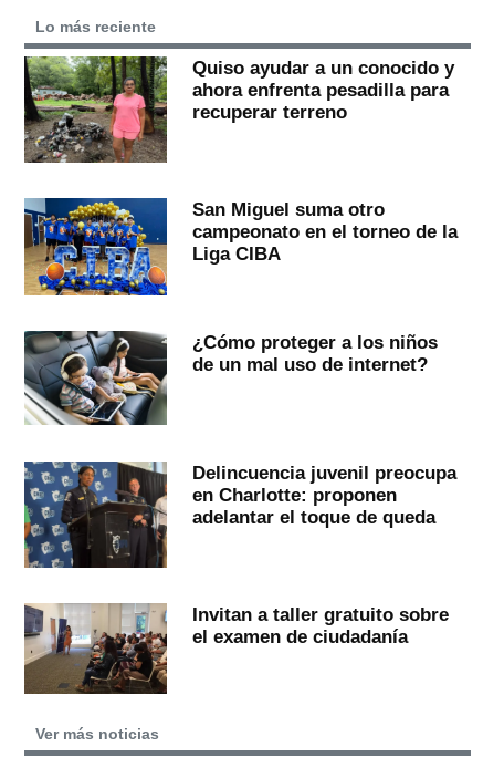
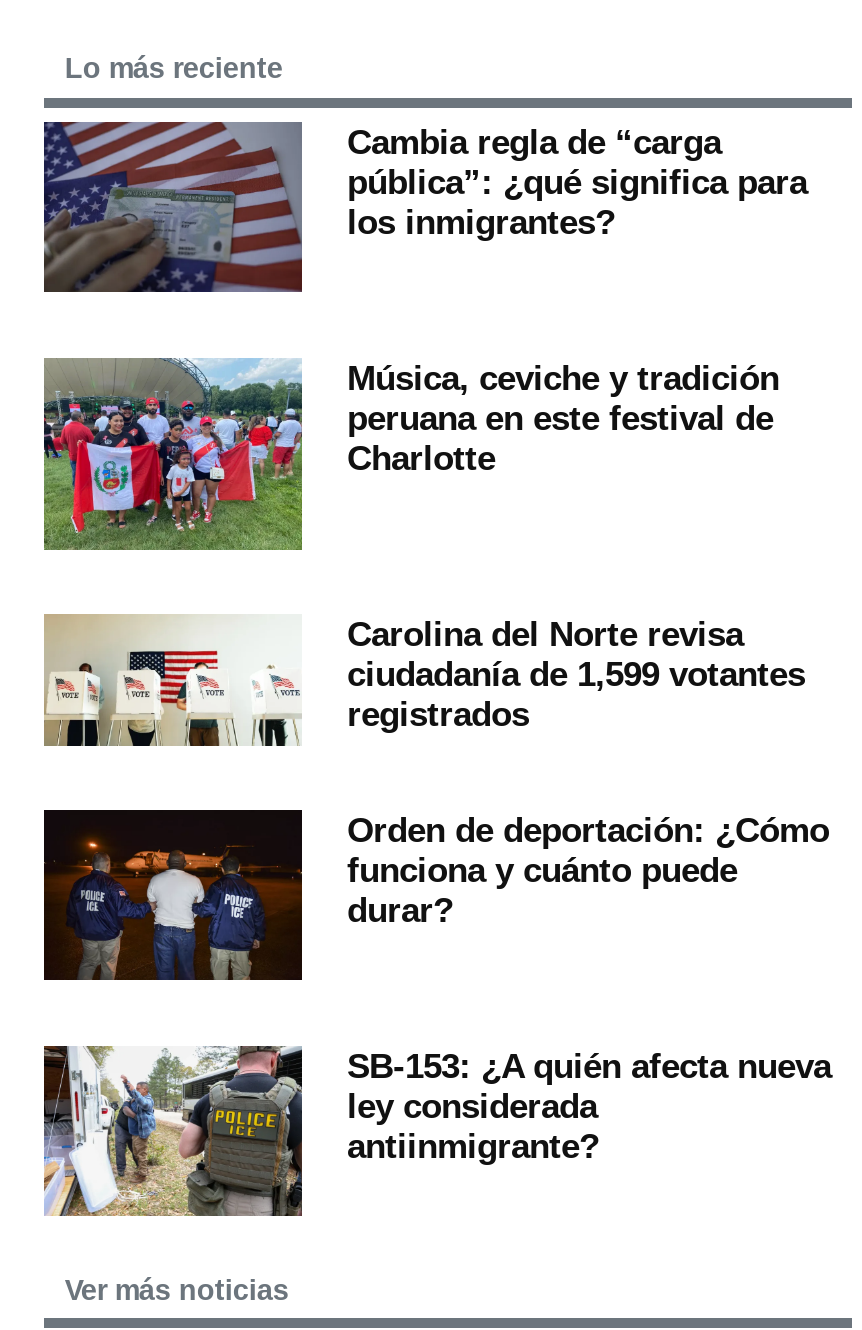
[24,55,454,164] [image] | Quiso ayudar a un conocido y | ahora enfrenta pesadilla para | recuperar terreno -> [44,120,807,294] [image] | Cambia regla de “carga | pública”: ¿qué significa para | los inmigrantes?
[24,197,457,297] [image] | San Miguel suma otro | campeonato en el torneo de la | Liga CIBA -> [42,356,779,552] [image] | Música, ceviche y tradición | peruana en este festival de | Charlotte
[23,330,437,426] [image] | ¿Cómo proteger a los niños | de un mal uso de internet? -> [42,614,805,748] [image] | Carolina del Norte revisa | ciudadanía de 1,599 votantes | registrados
[23,460,456,569] [image] | Delincuencia juvenil preocupa | en Charlotte: proponen | adelantar el toque de queda -> [42,808,829,988] [image] | Orden de deportación: ¿Cómo | funciona y cuánto puede | durar?
[23,600,448,694] [image] | Invitan a taller gratuito sobre | el examen de ciudadanía -> [42,1044,831,1216] [image] | SB-153: ¿A quién afecta nueva | ley considerada | antiinmigrante?

